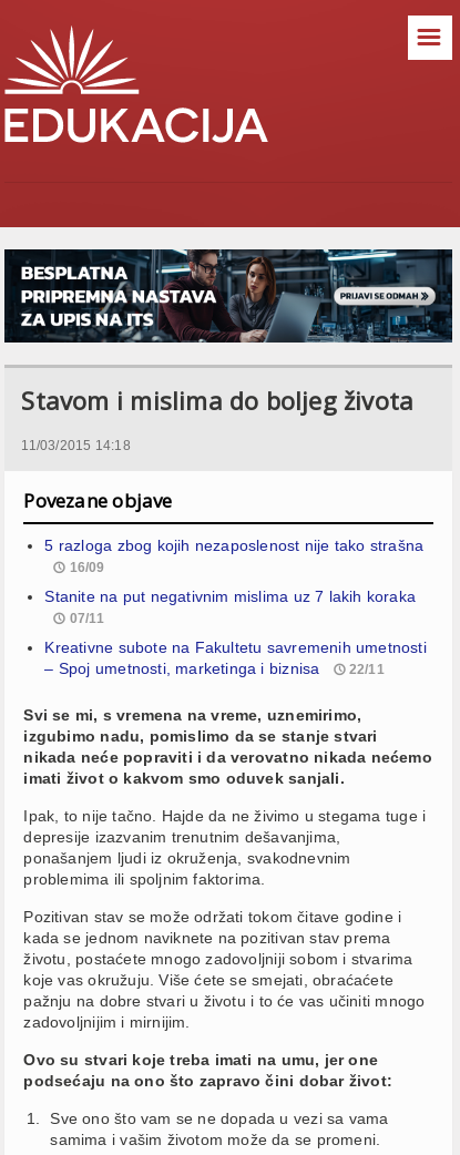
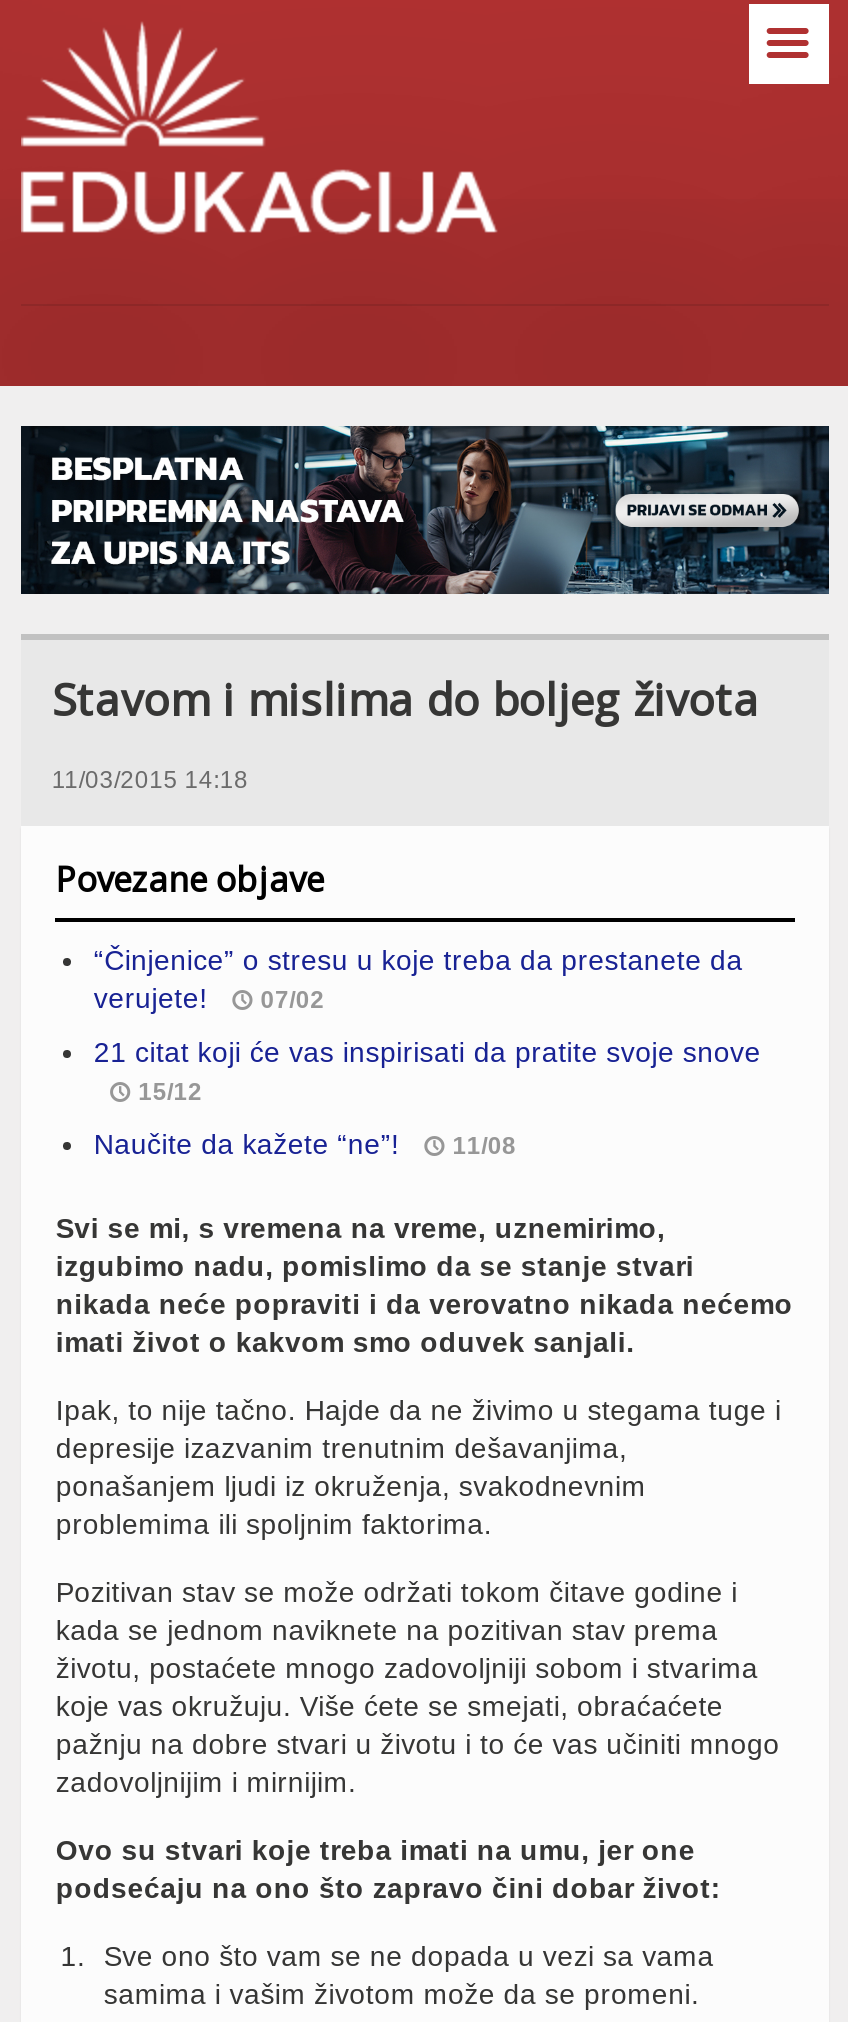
[45,536,424,575] 5 razloga zbog kojih nezaposlenost nije tako strašna | 16/09 -> [94,944,743,1014] “Činjenice” o stresu u koje treba da prestanete da | verujete! | 07/02
[45,587,416,626] Stanite na put negativnim mislima uz 7 lakih koraka | 07/11 -> [94,1036,761,1106] 21 citat koji će vas inspirisati da pratite svoje snove | 15/12
[45,638,427,677] Kreativne subote na Fakultetu savremenih umetnosti | – Spoj umetnosti, marketinga i biznisa | 22/11 -> [94,1128,517,1160] Naučite da kažete “ne”! | 11/08

